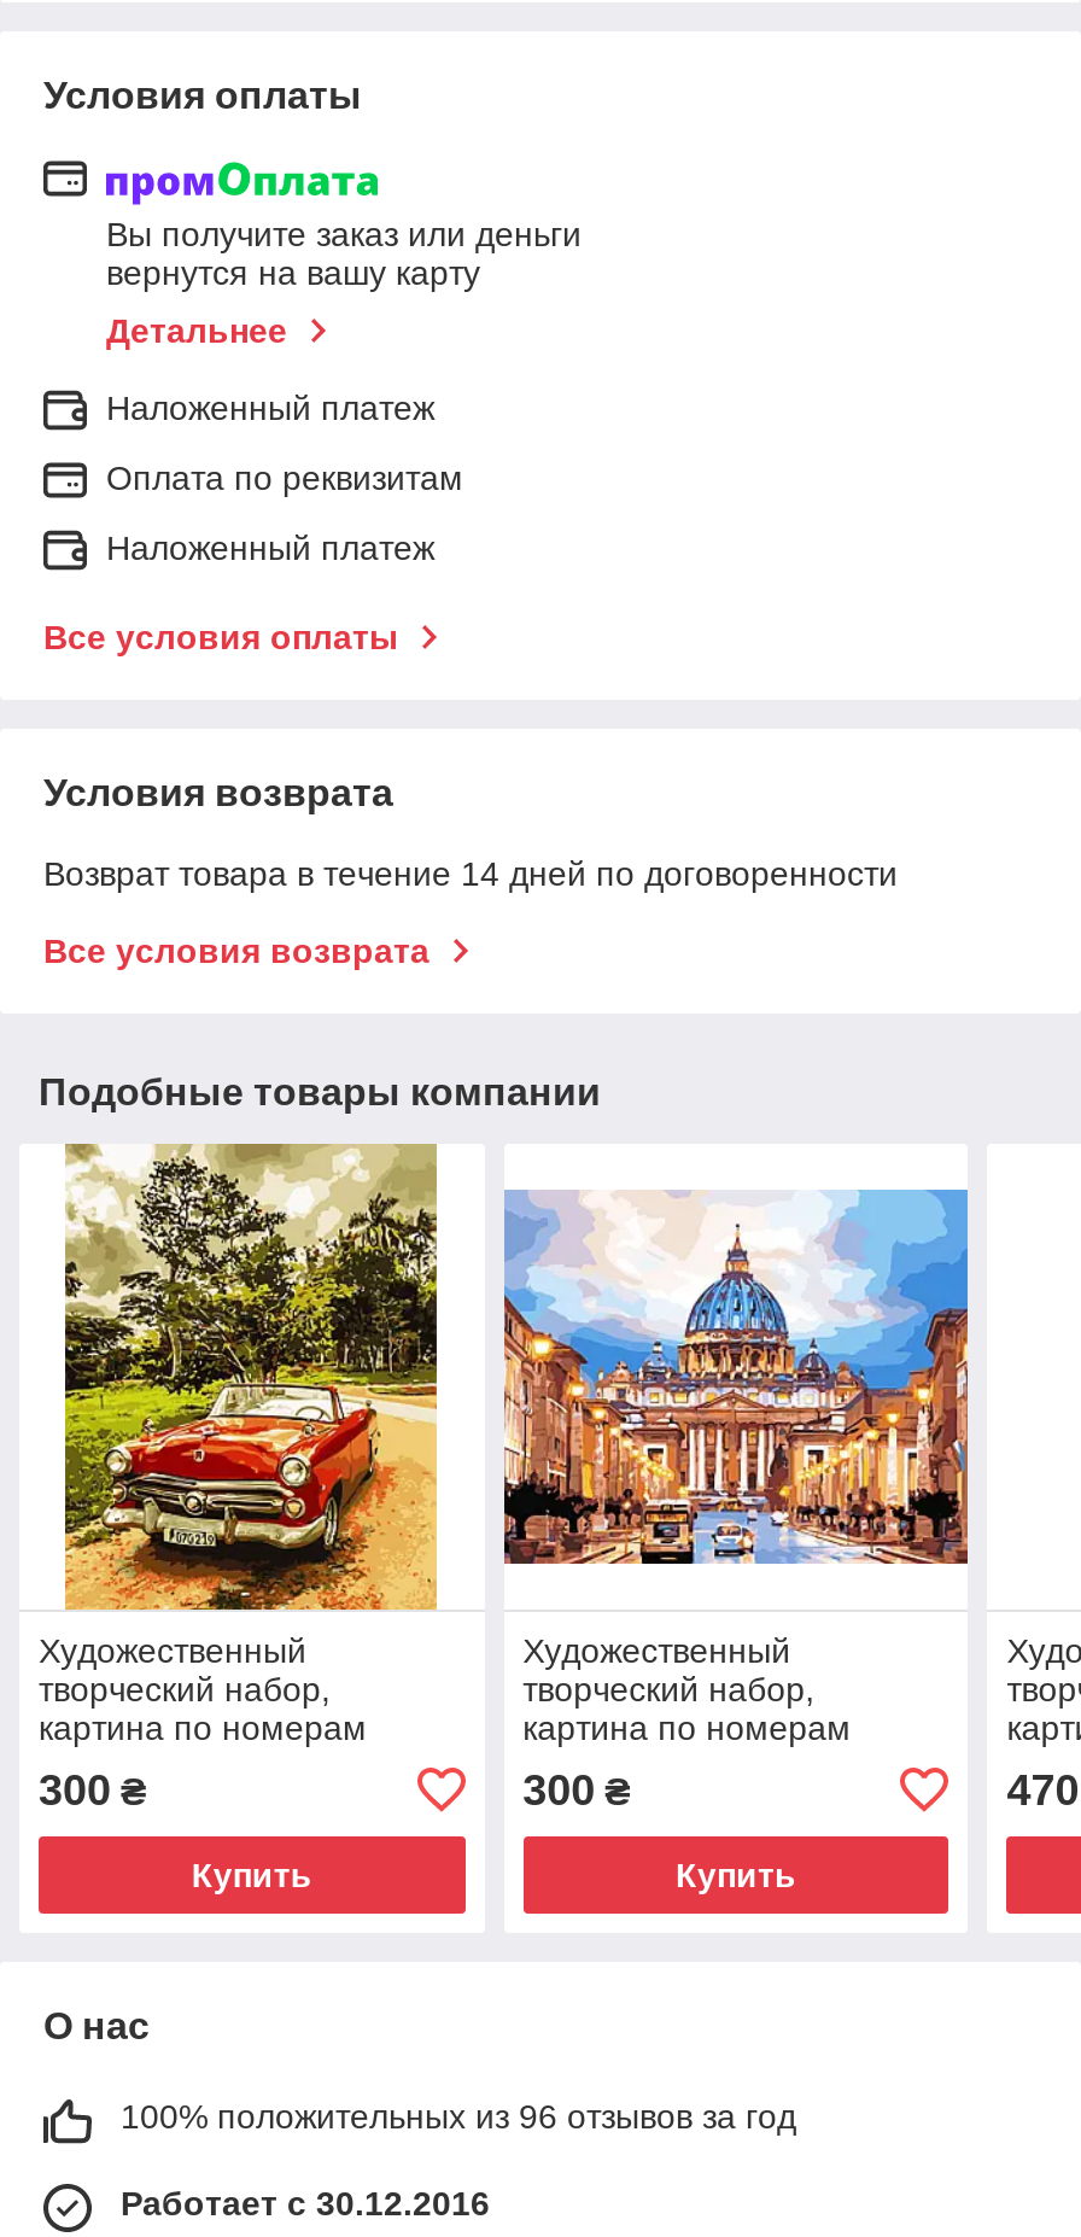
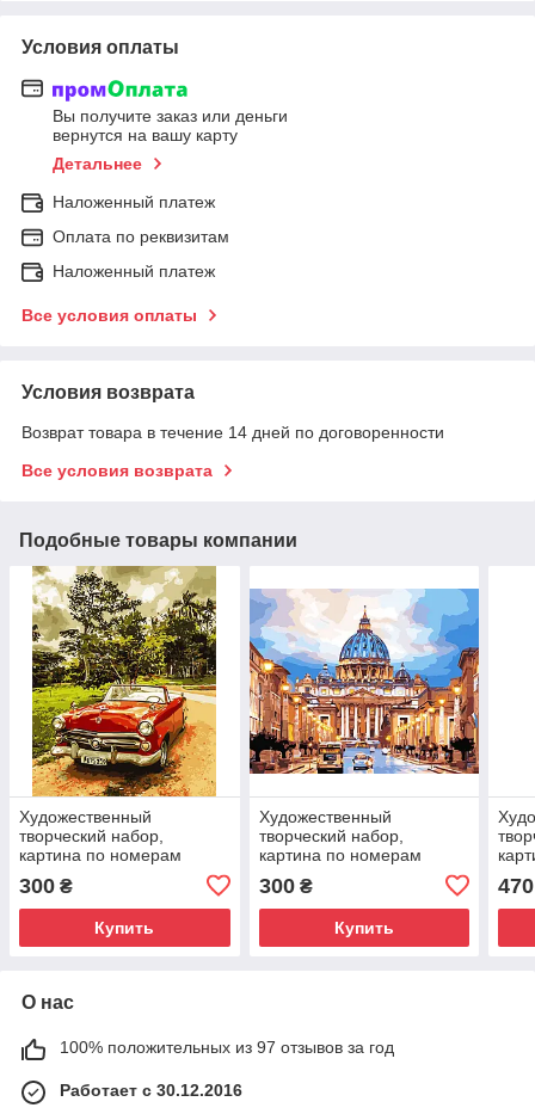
[121,2097,796,2135] 100% положительных из 96 отзывов за год -> [60,1037,394,1056] 100% положительных из 97 отзывов за год

